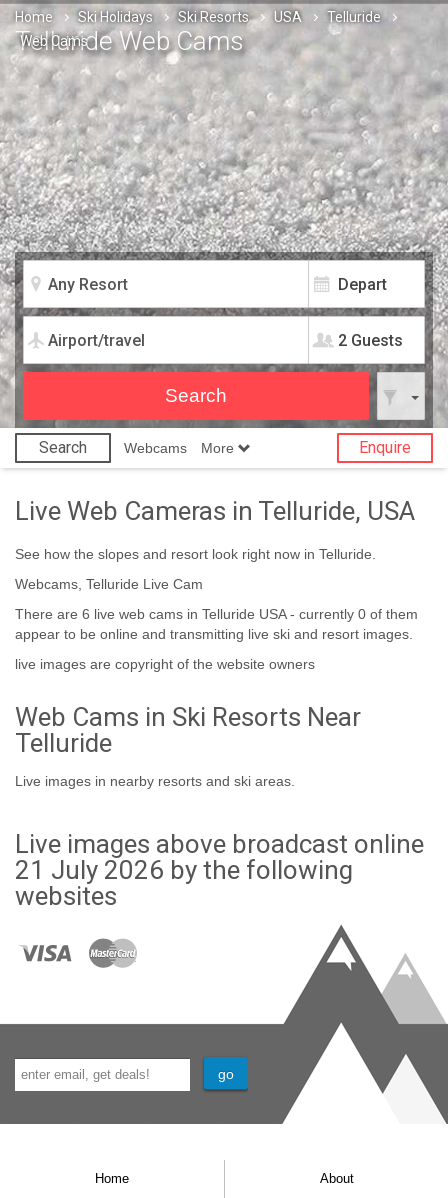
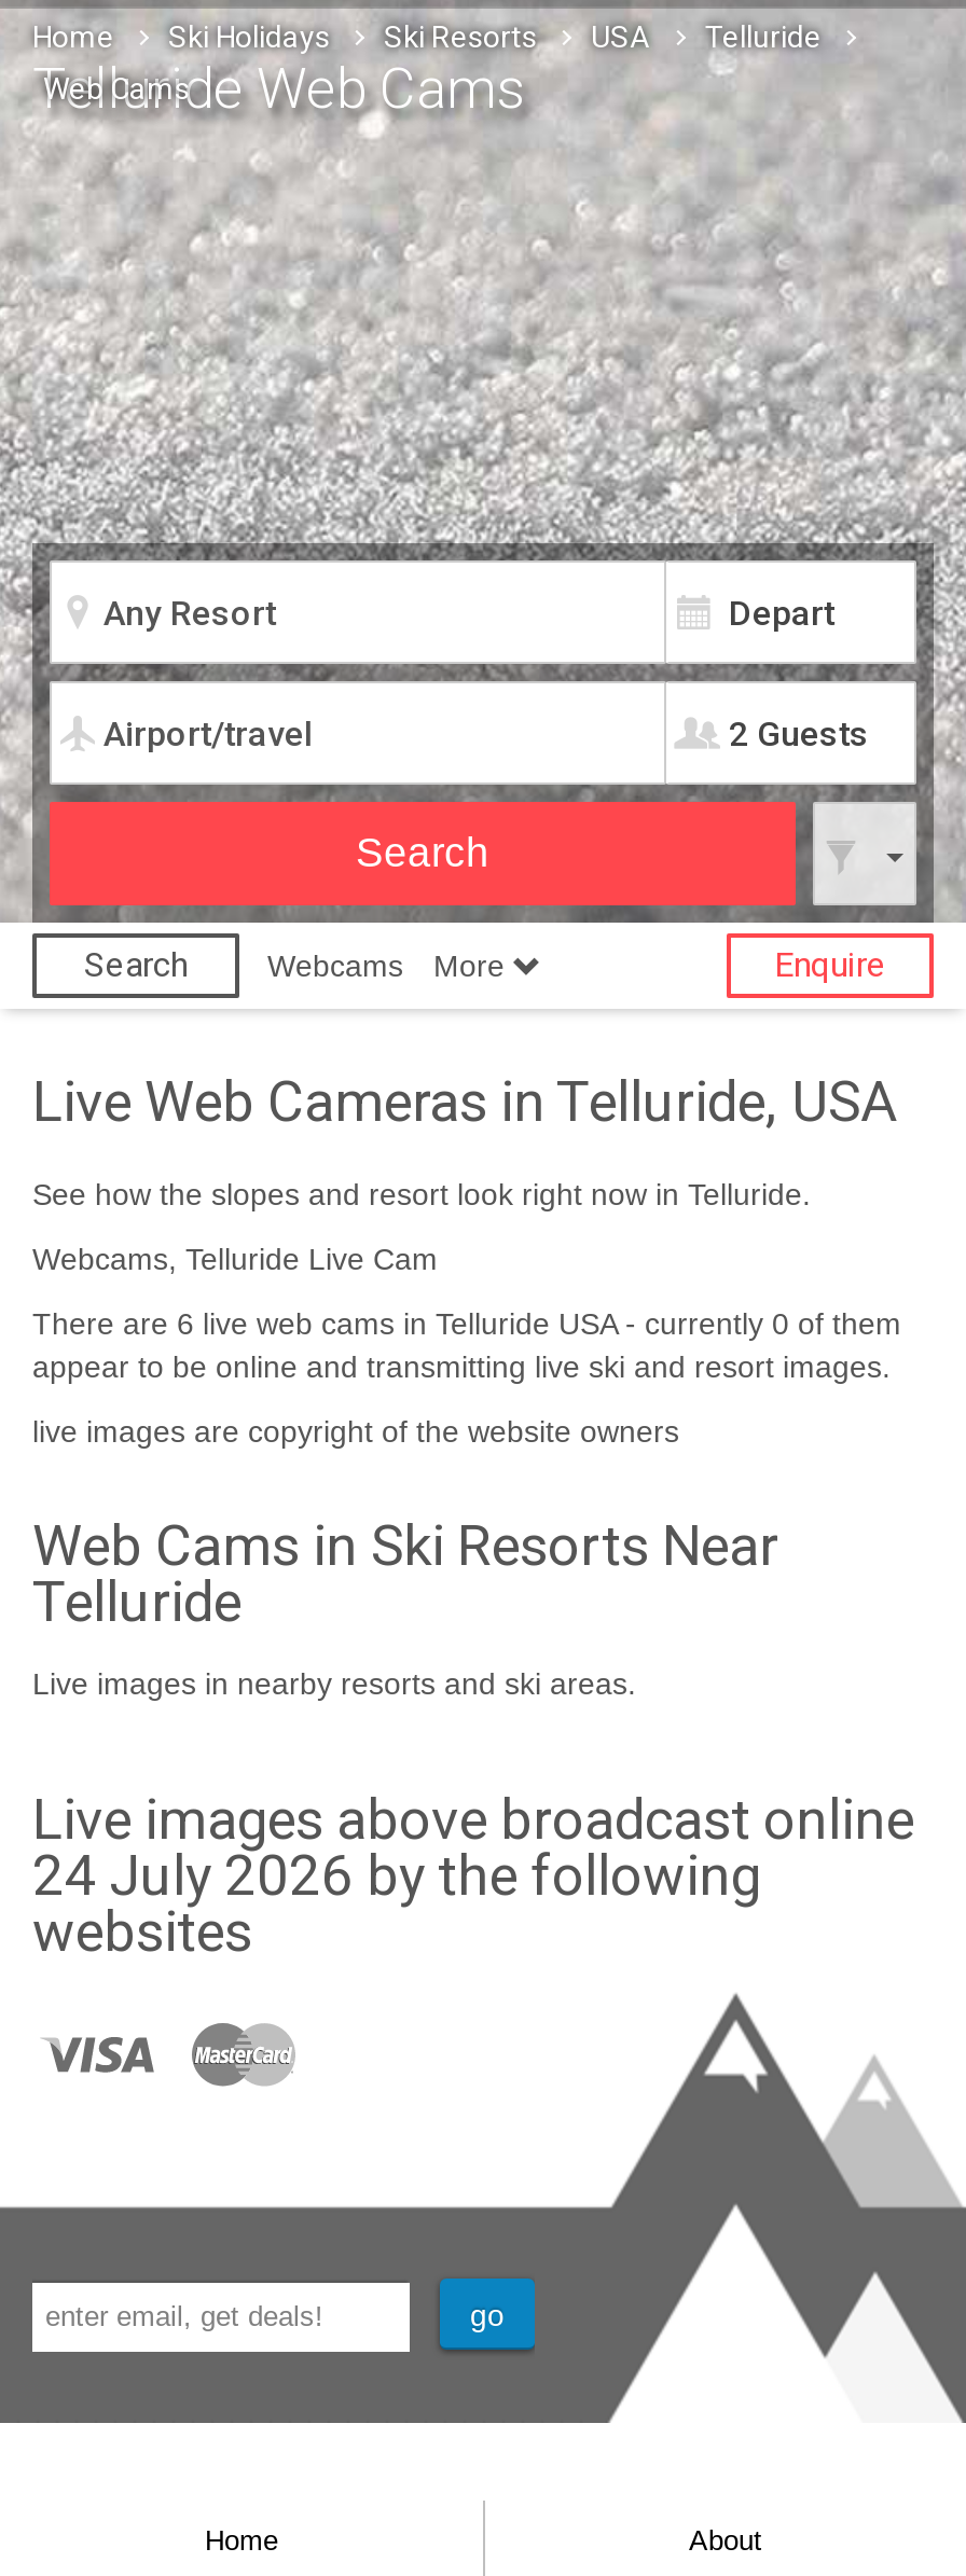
[15,855,353,885] 21 July 2026 by the following -> [32,1843,761,1908] 24 July 2026 by the following

